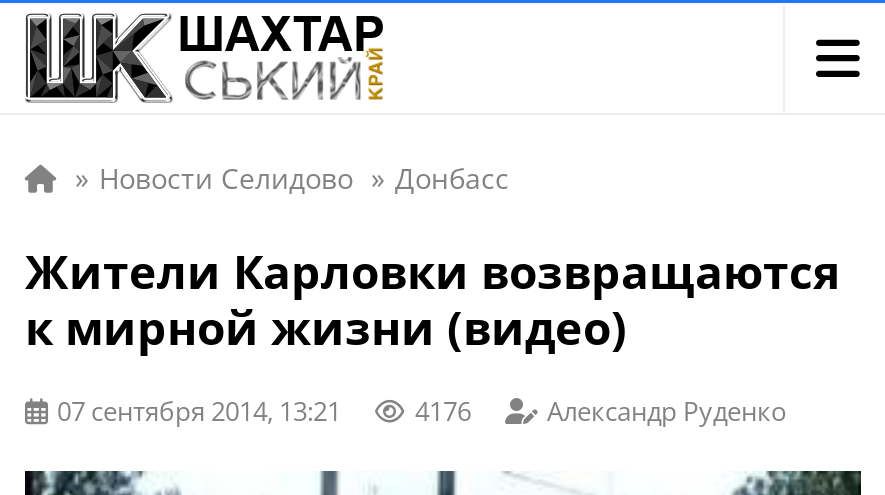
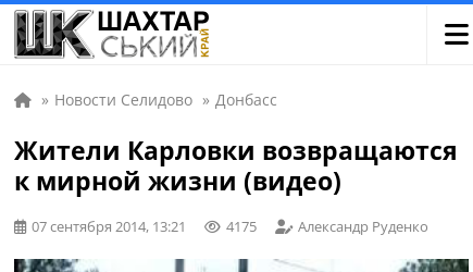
[415,393,471,429] 4176 -> [226,217,257,236] 4175

